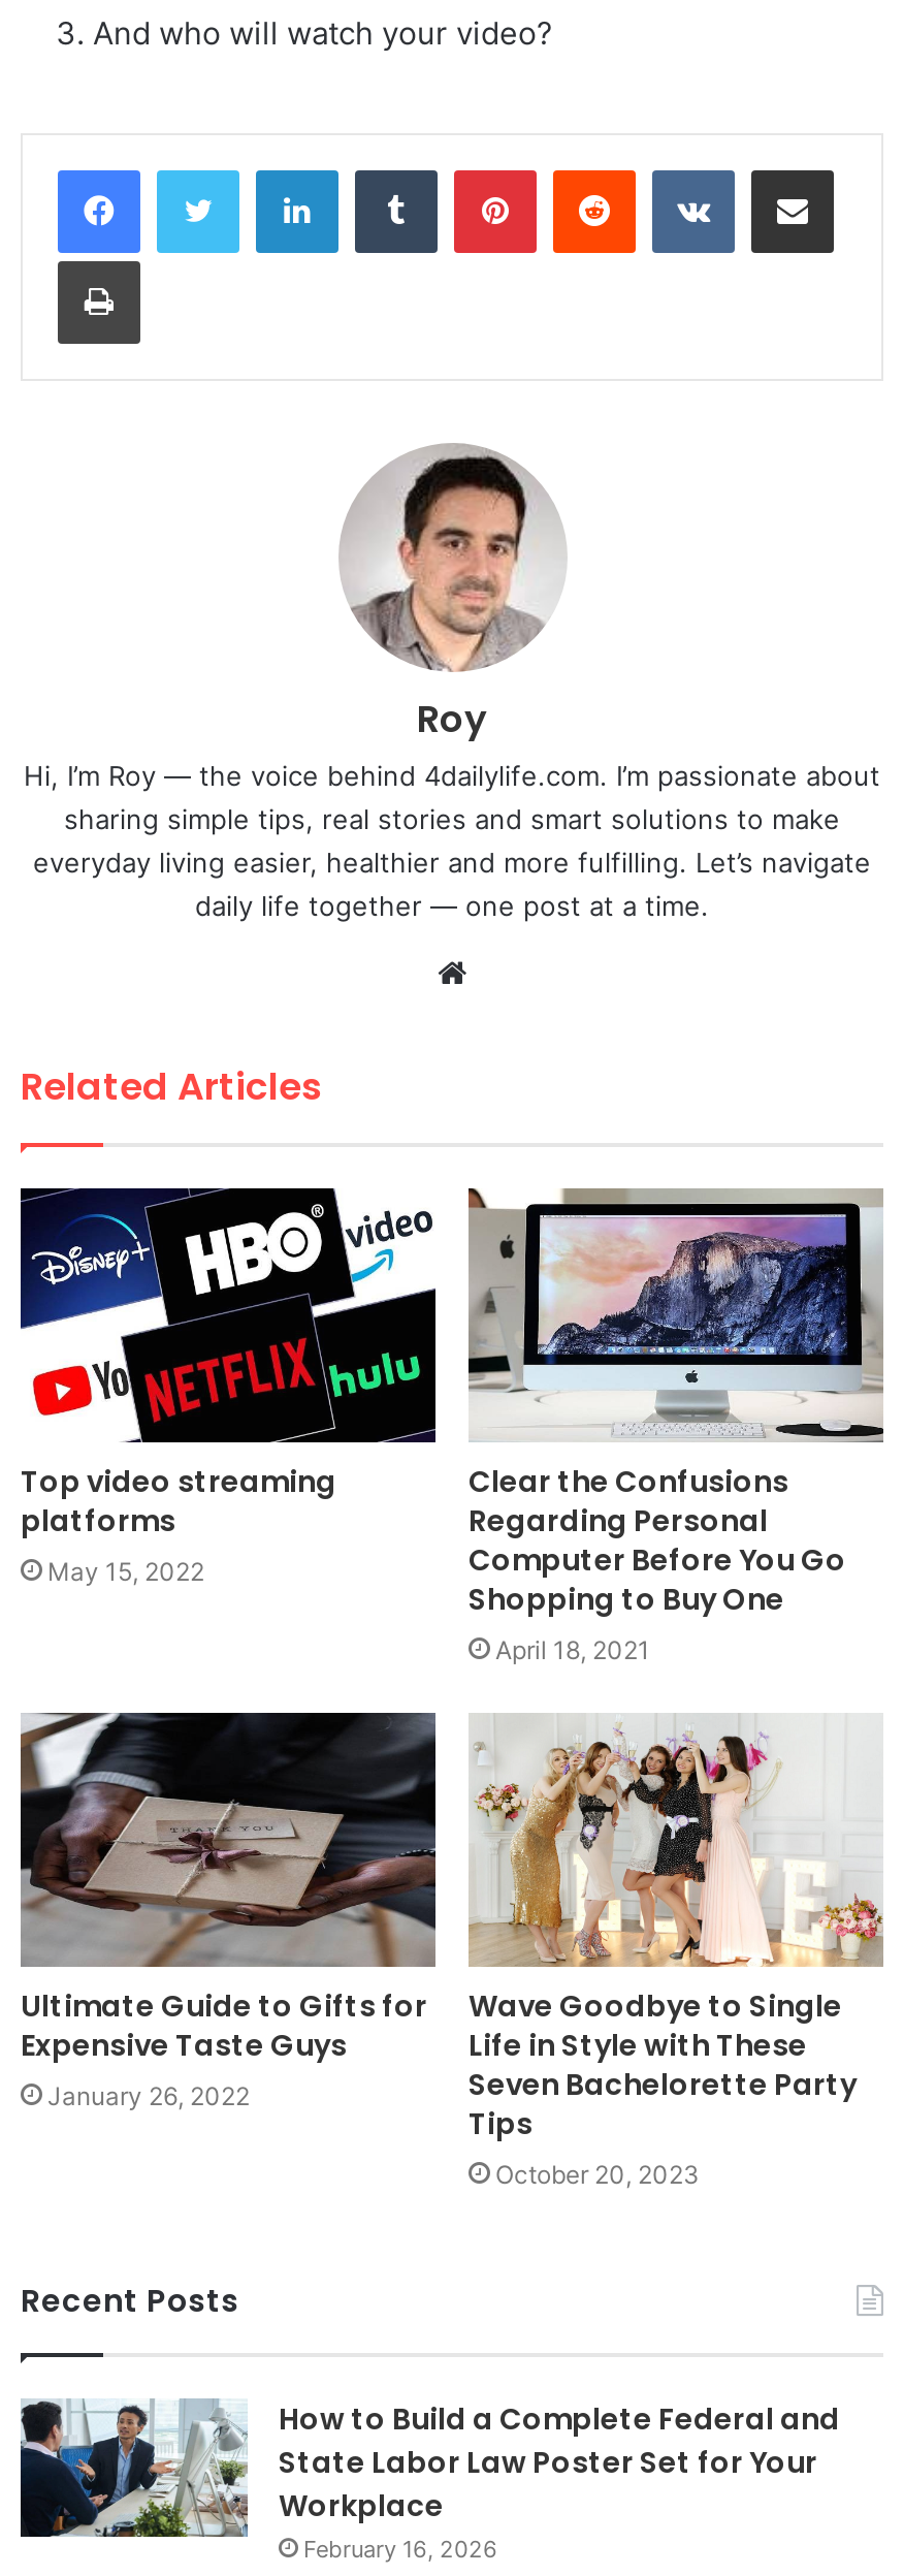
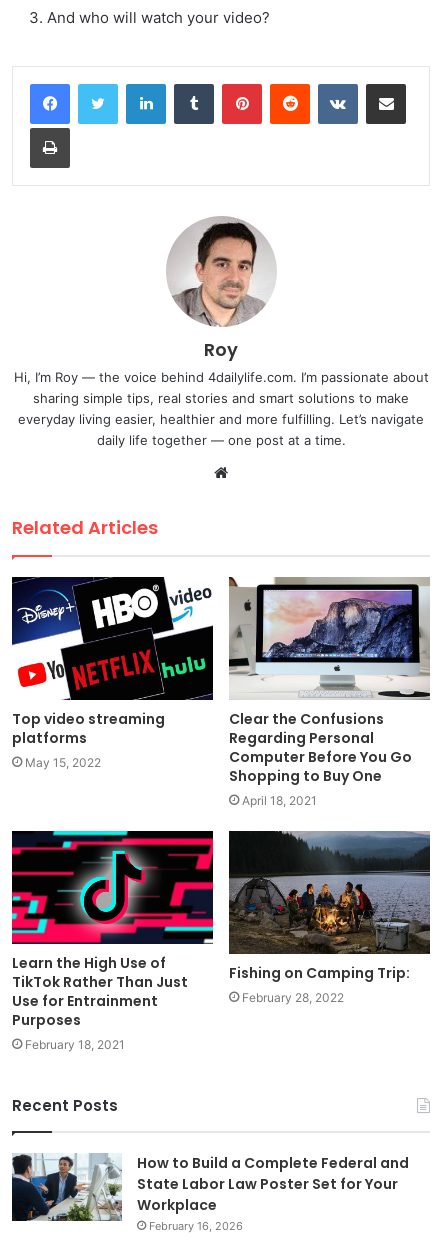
[19,1711,438,2112] [image] | Ultimate Guide to Gifts for | Expensive Taste Guys | January 26, 2022 -> [11,830,214,1052] [image] | Learn the High Use of | TikTok Rather Than Just | Use for Entrainment | Purposes | February 18, 2021
[469,1713,883,2190] [image] | Wave Goodbye to Single | Life in Style with These | Seven Bachelorette Party | Tips | October 20, 2023 -> [228,830,431,1005] [image] | Fishing on Camping Trip: | February 28, 2022

